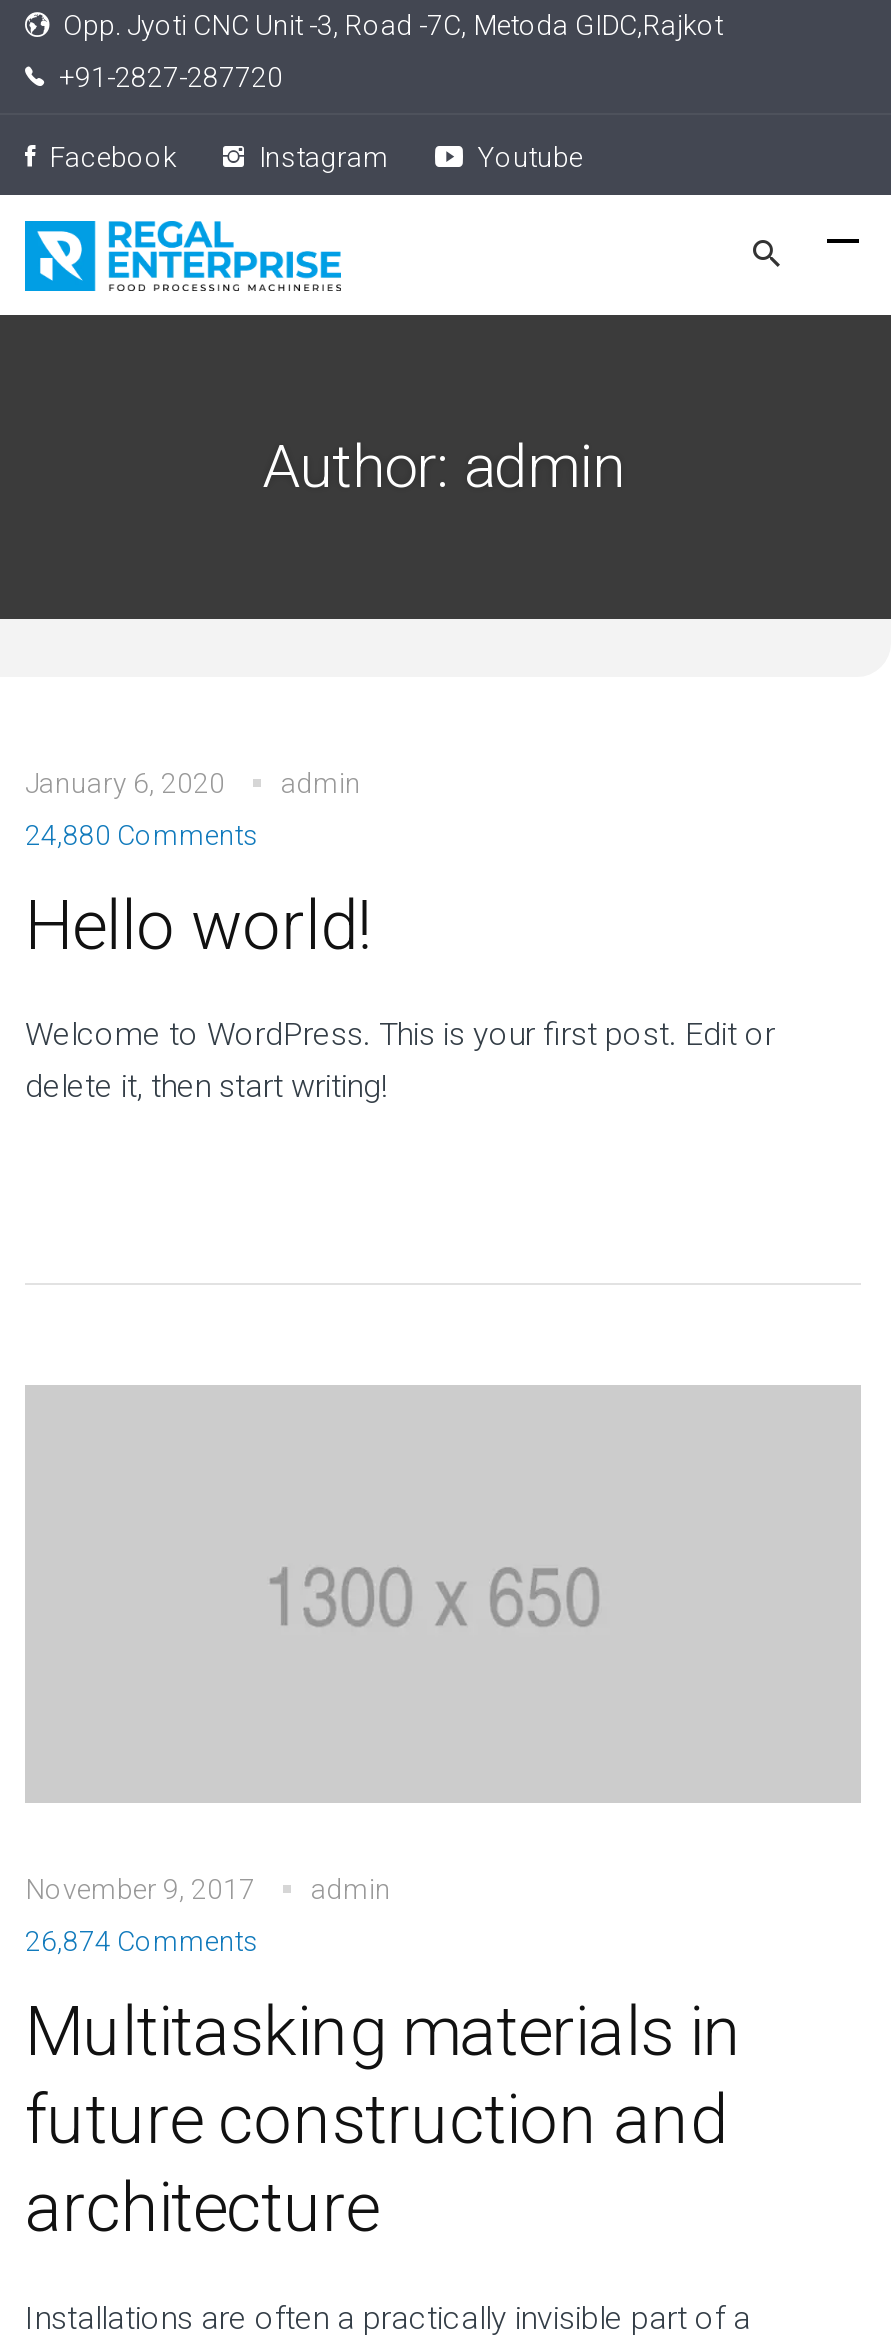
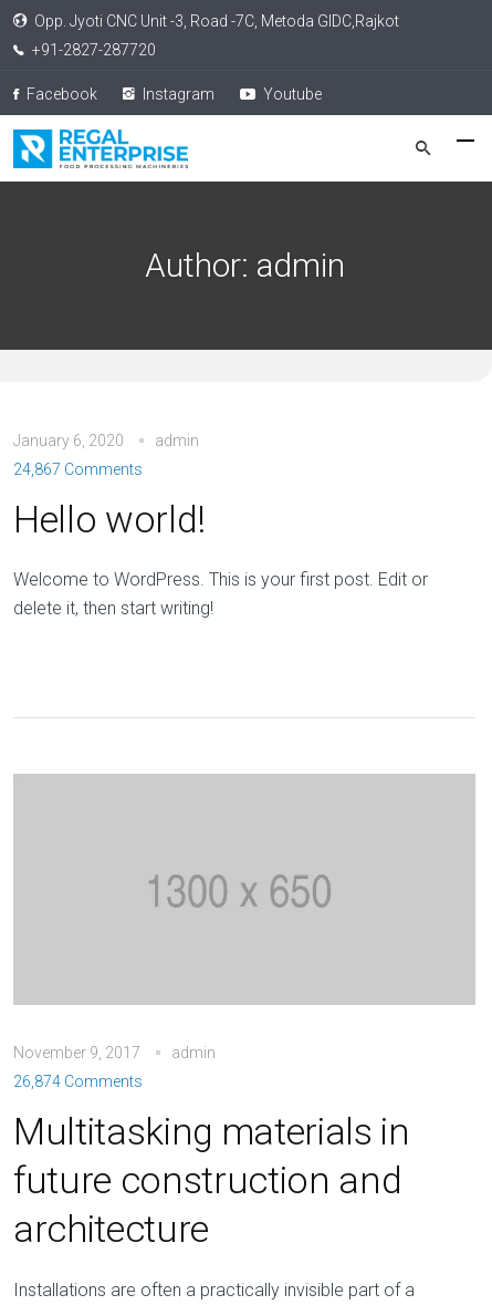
[25,819,259,851] 24,880 Comments -> [13,460,143,478] 24,867 Comments

